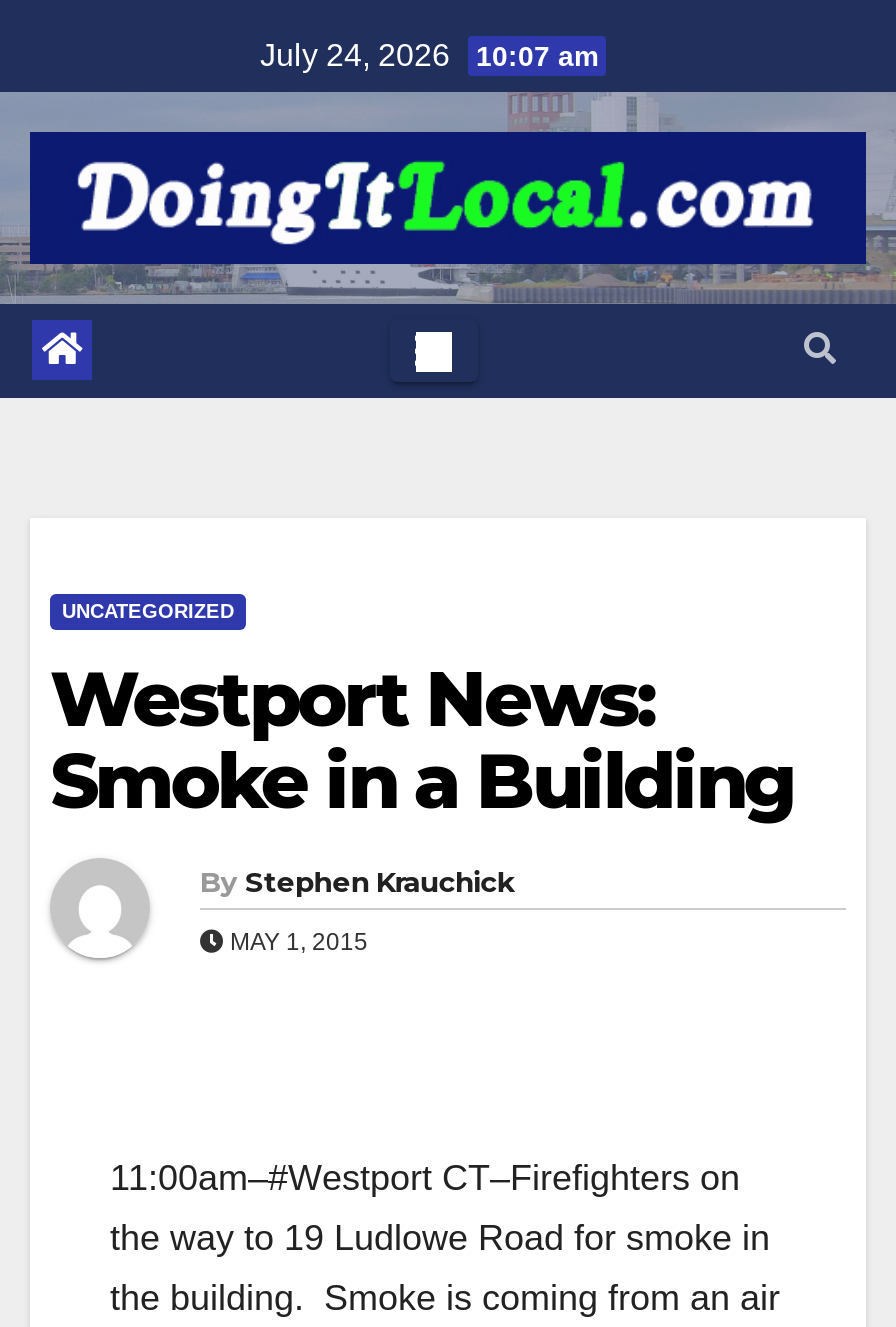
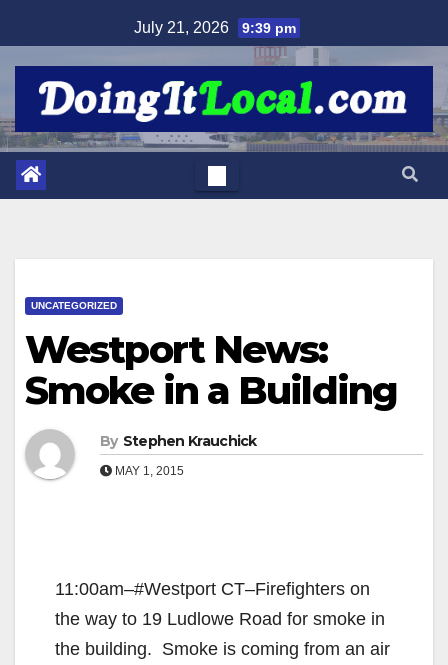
[260,38,598,72] July 24, 2026 10:07 am -> [133,19,295,36] July 21, 2026 9:39 pm

